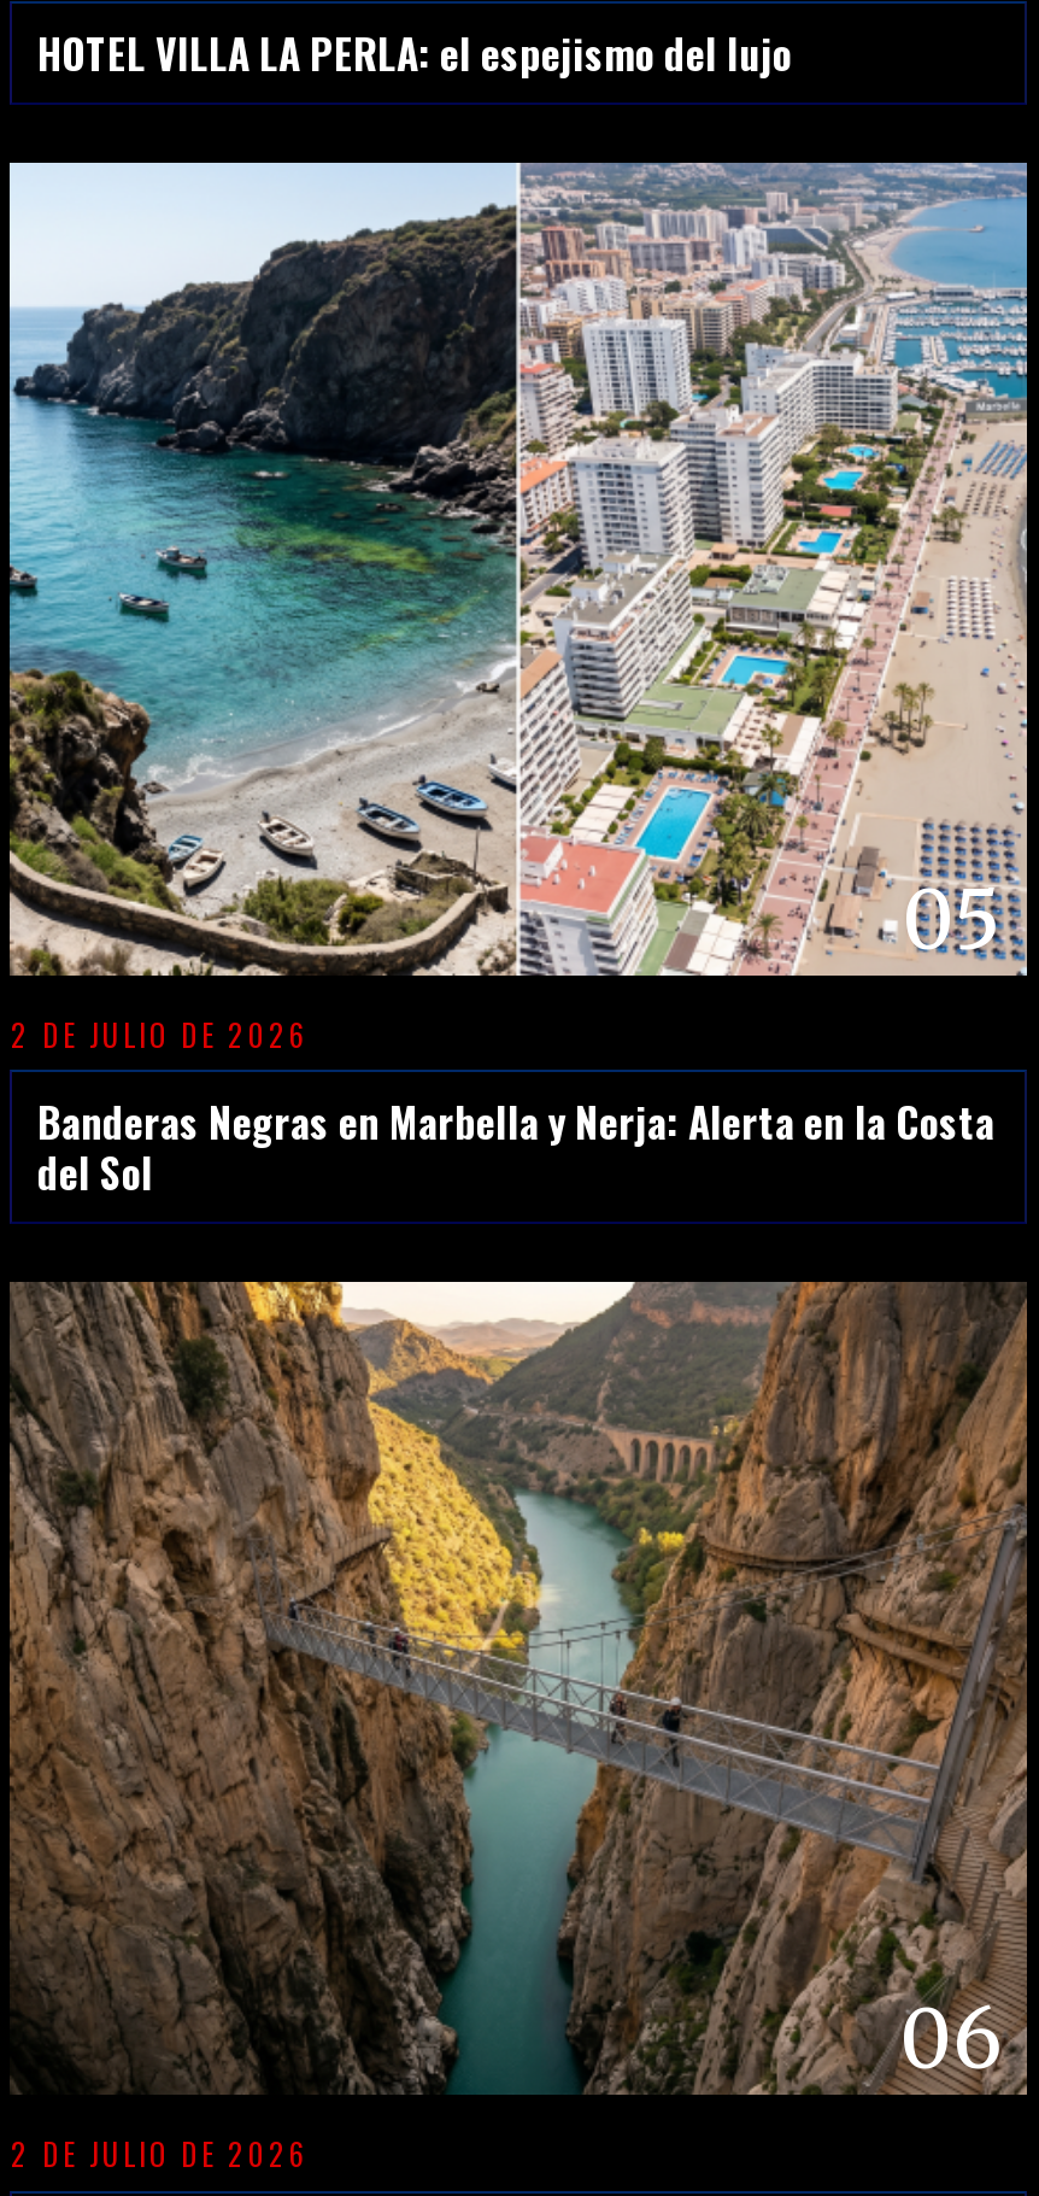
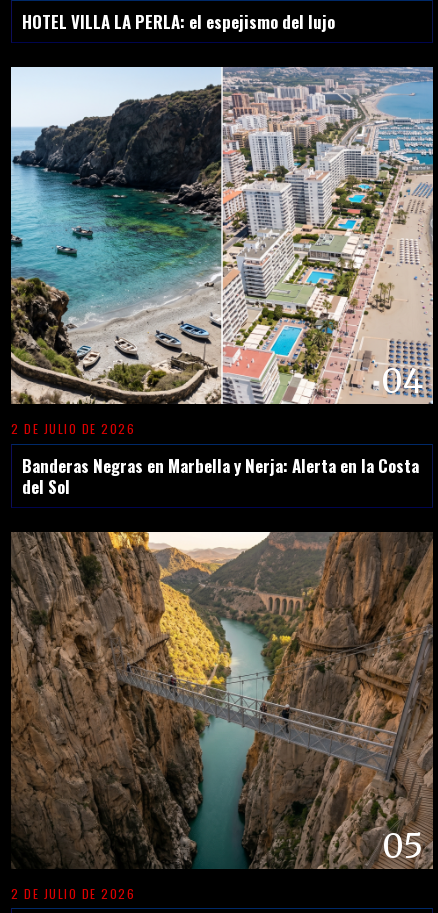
[903,869,1002,970] 05 -> [380,360,422,402] 04
[900,1989,1002,2090] 06 -> [381,825,422,867] 05

